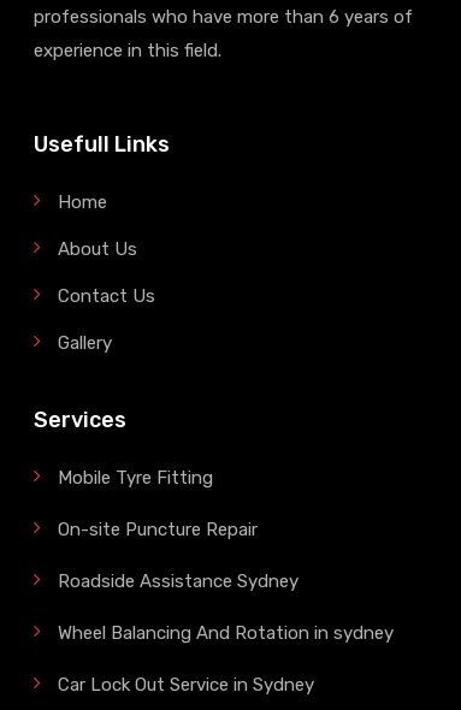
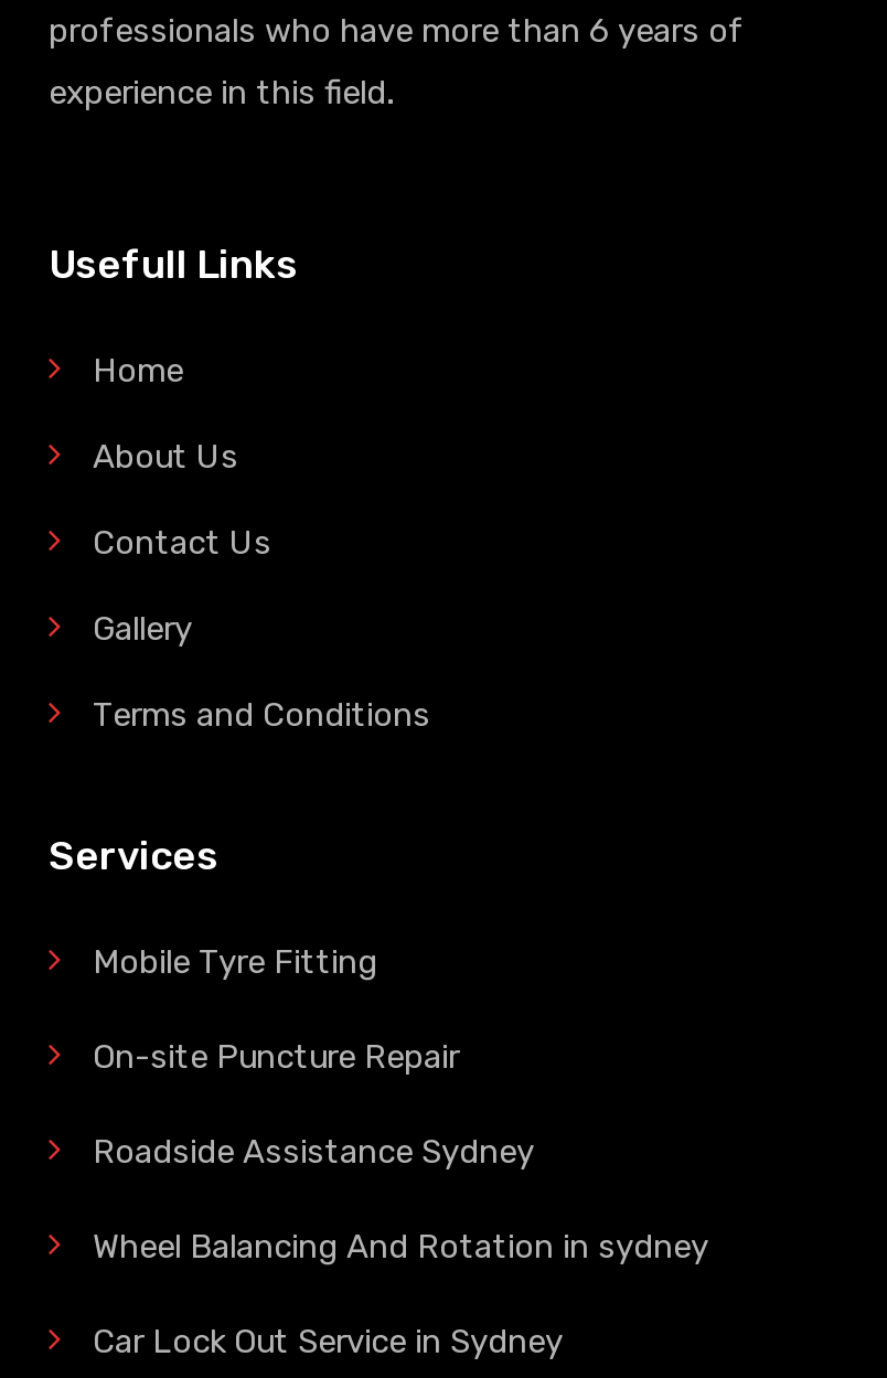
none -> [93,696,430,735] Terms and Conditions

